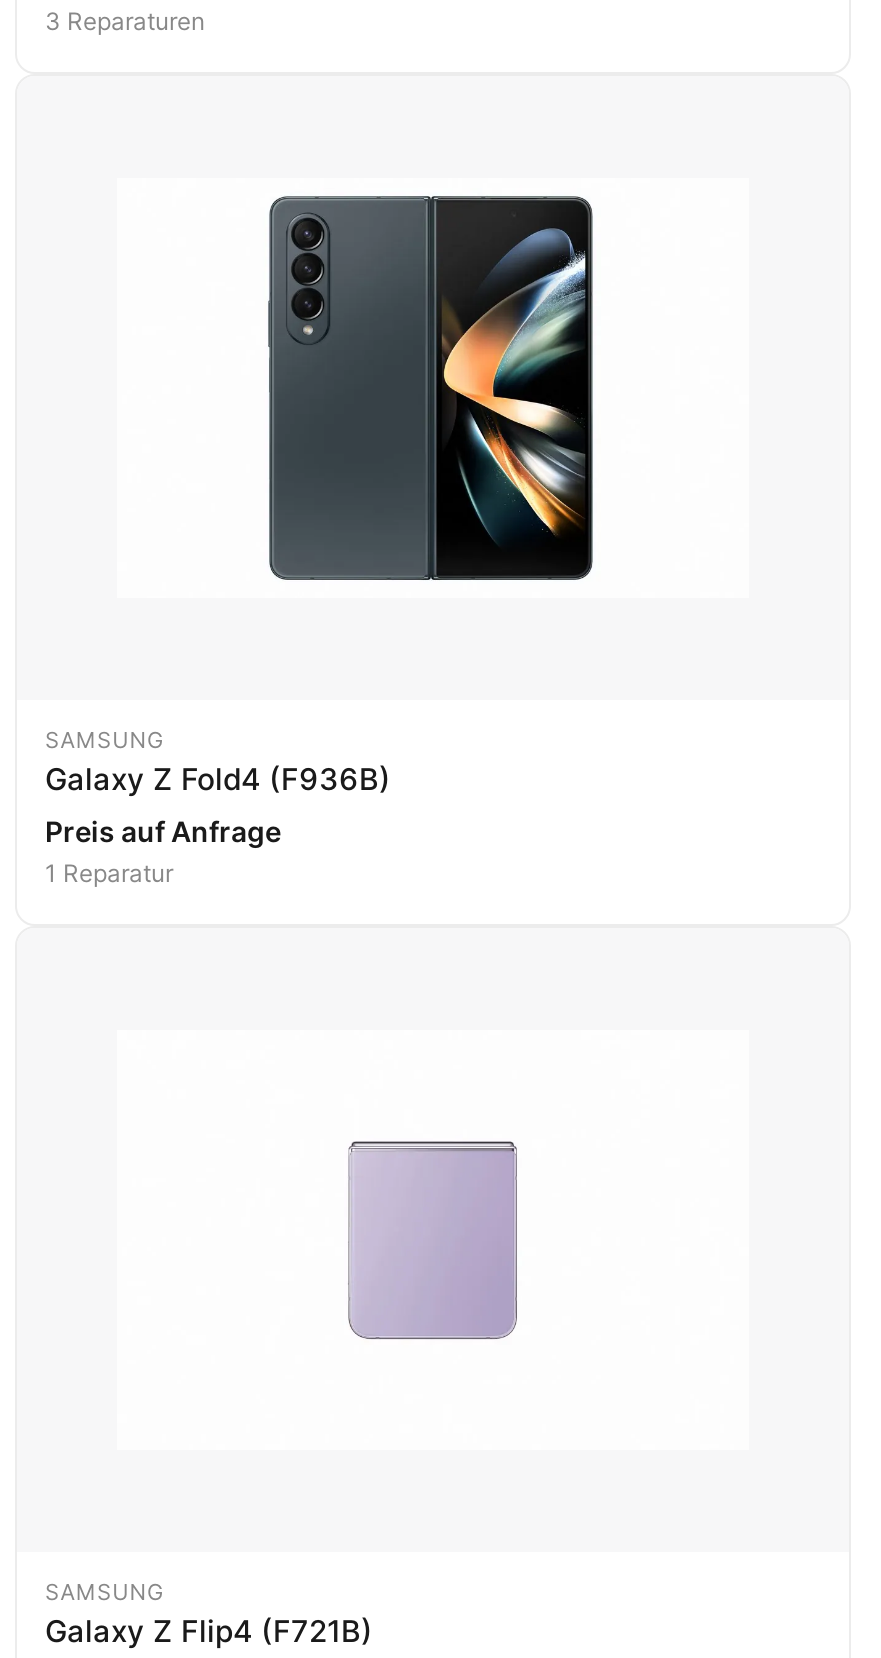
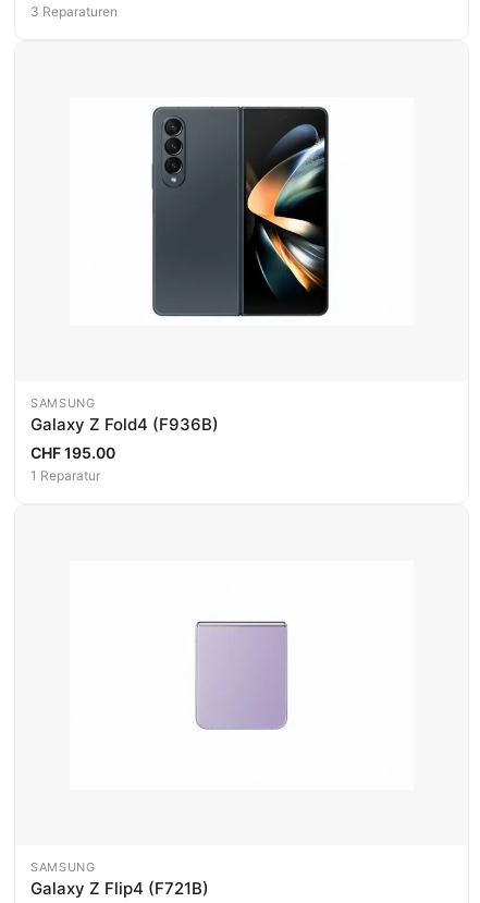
[45,814,281,848] Preis auf Anfrage -> [30,443,115,462] CHF 195.00

